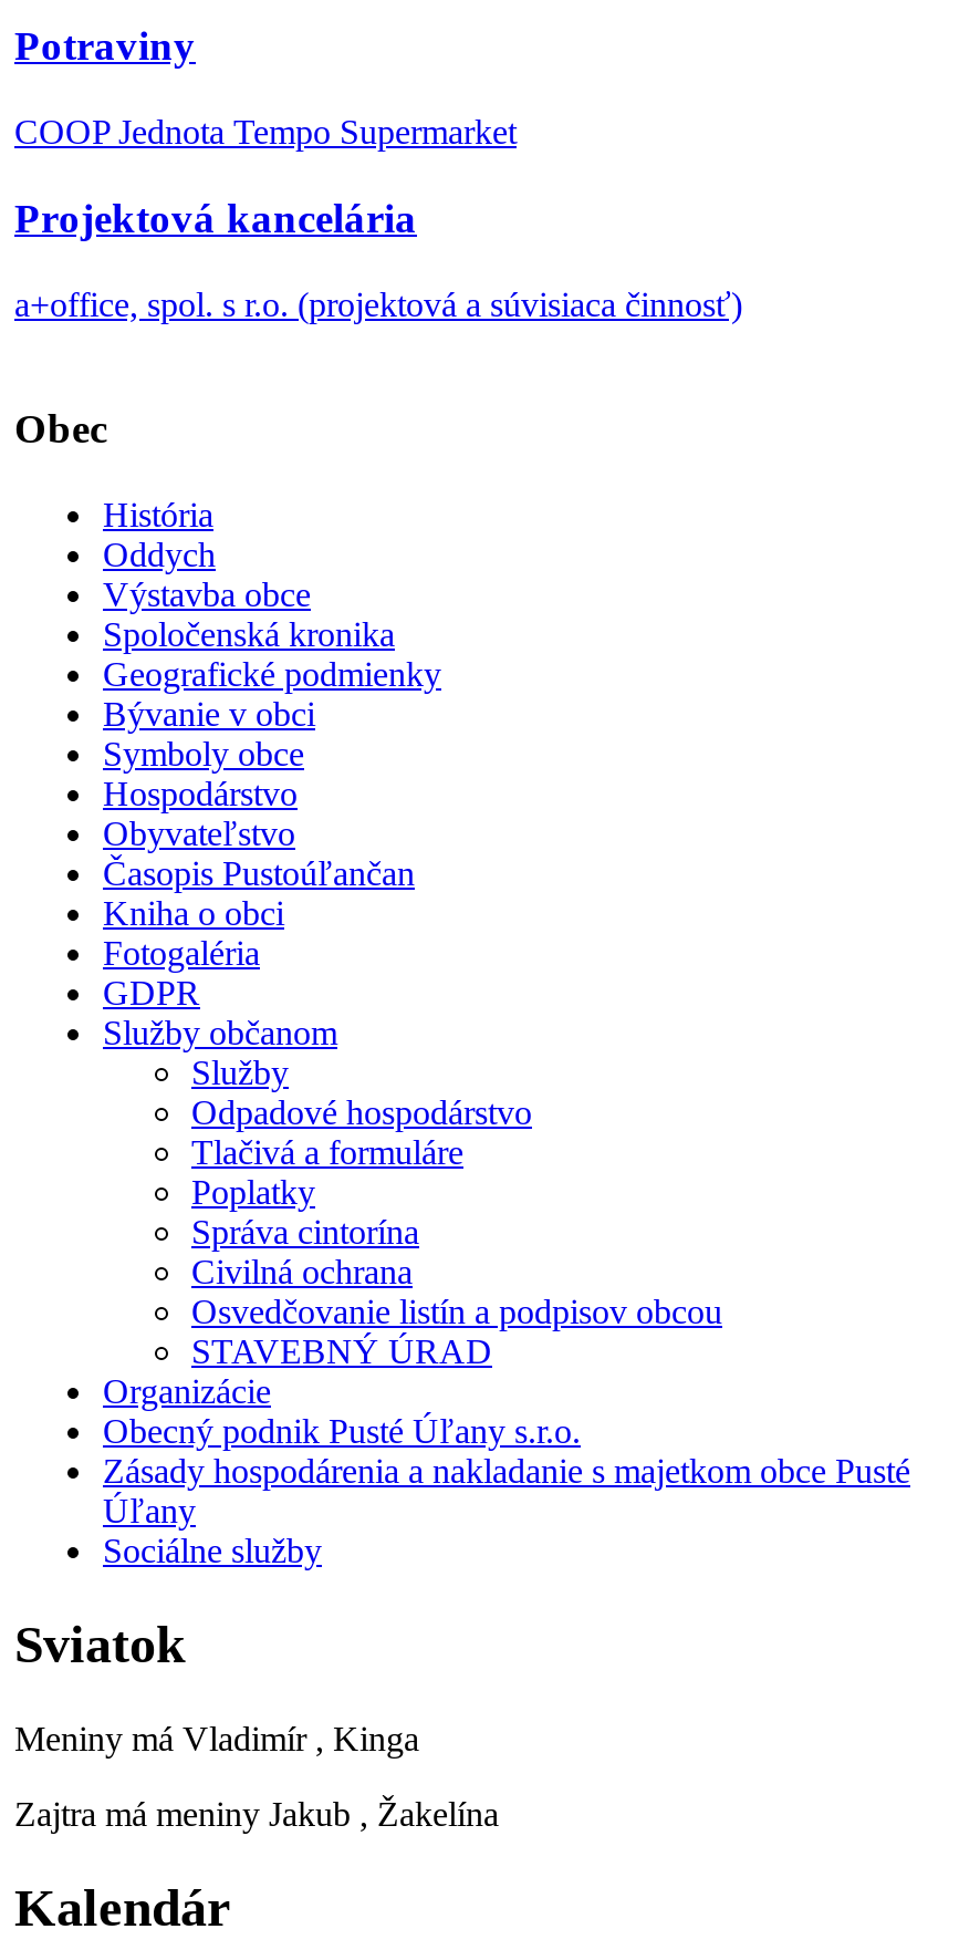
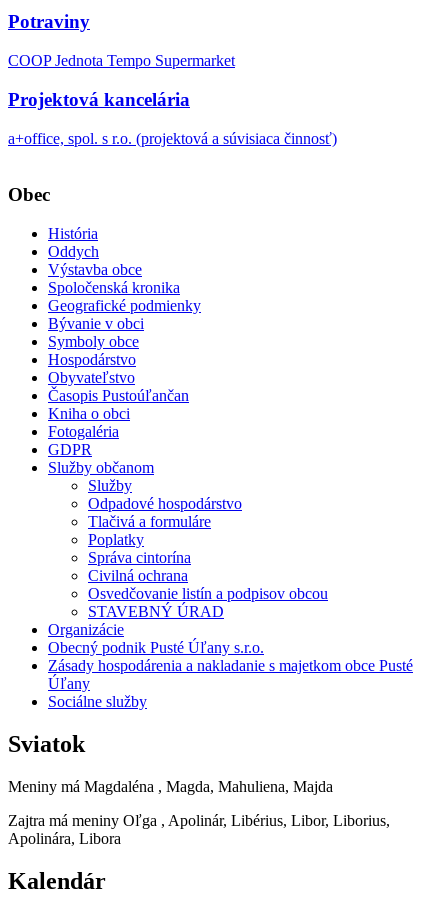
[14,1719,419,1757] Meniny má Vladimír , Kinga -> [8,778,333,795] Meniny má Magdaléna , Magda, Mahuliena, Majda
[14,1795,499,1832] Zajtra má meniny Jakub , Žakelína -> [8,812,390,847] Zajtra má meniny Oľga , Apolinár, Libérius, Libor, Liborius, | Apolinára, Libora

